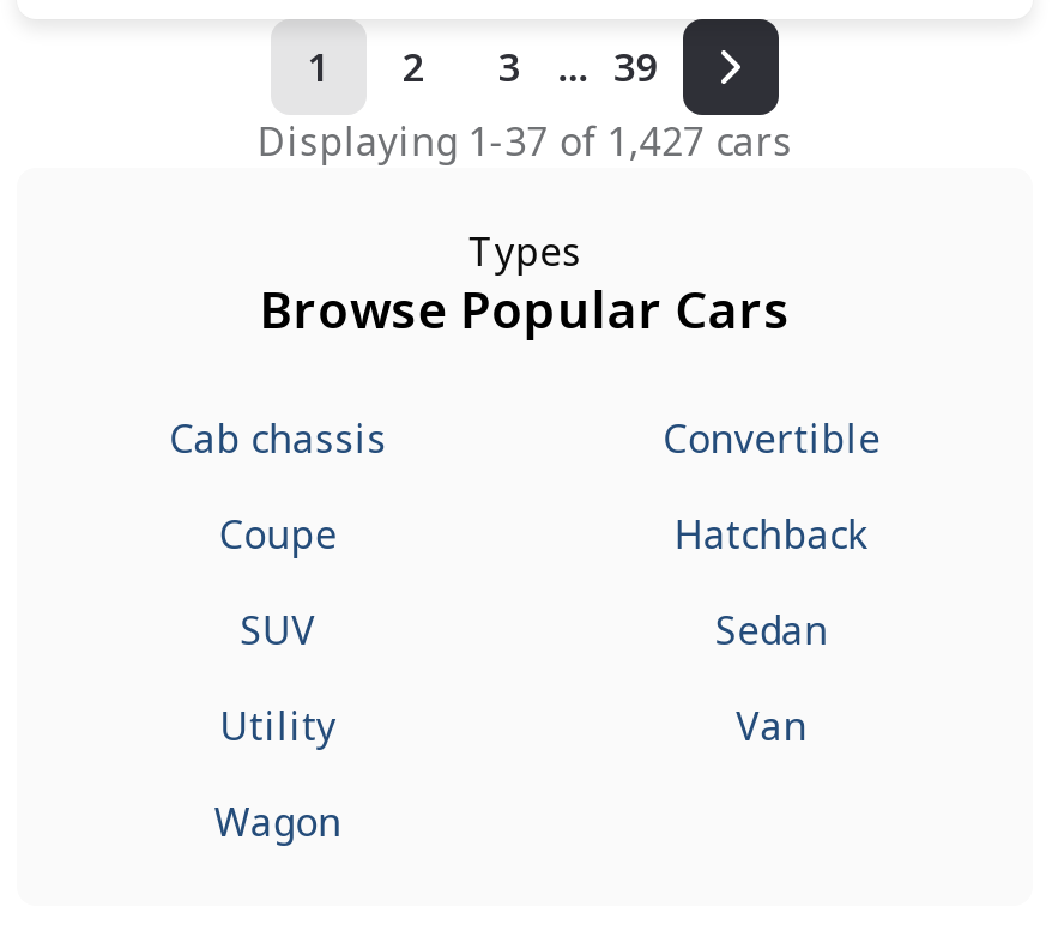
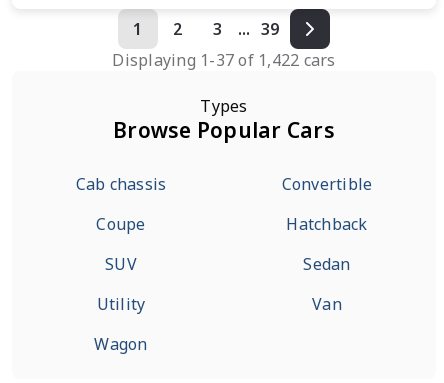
[257,115,792,168] Displaying 1 - 37 of 1,427cars -> [112,49,336,71] Displaying 1 - 37 of 1,422cars

